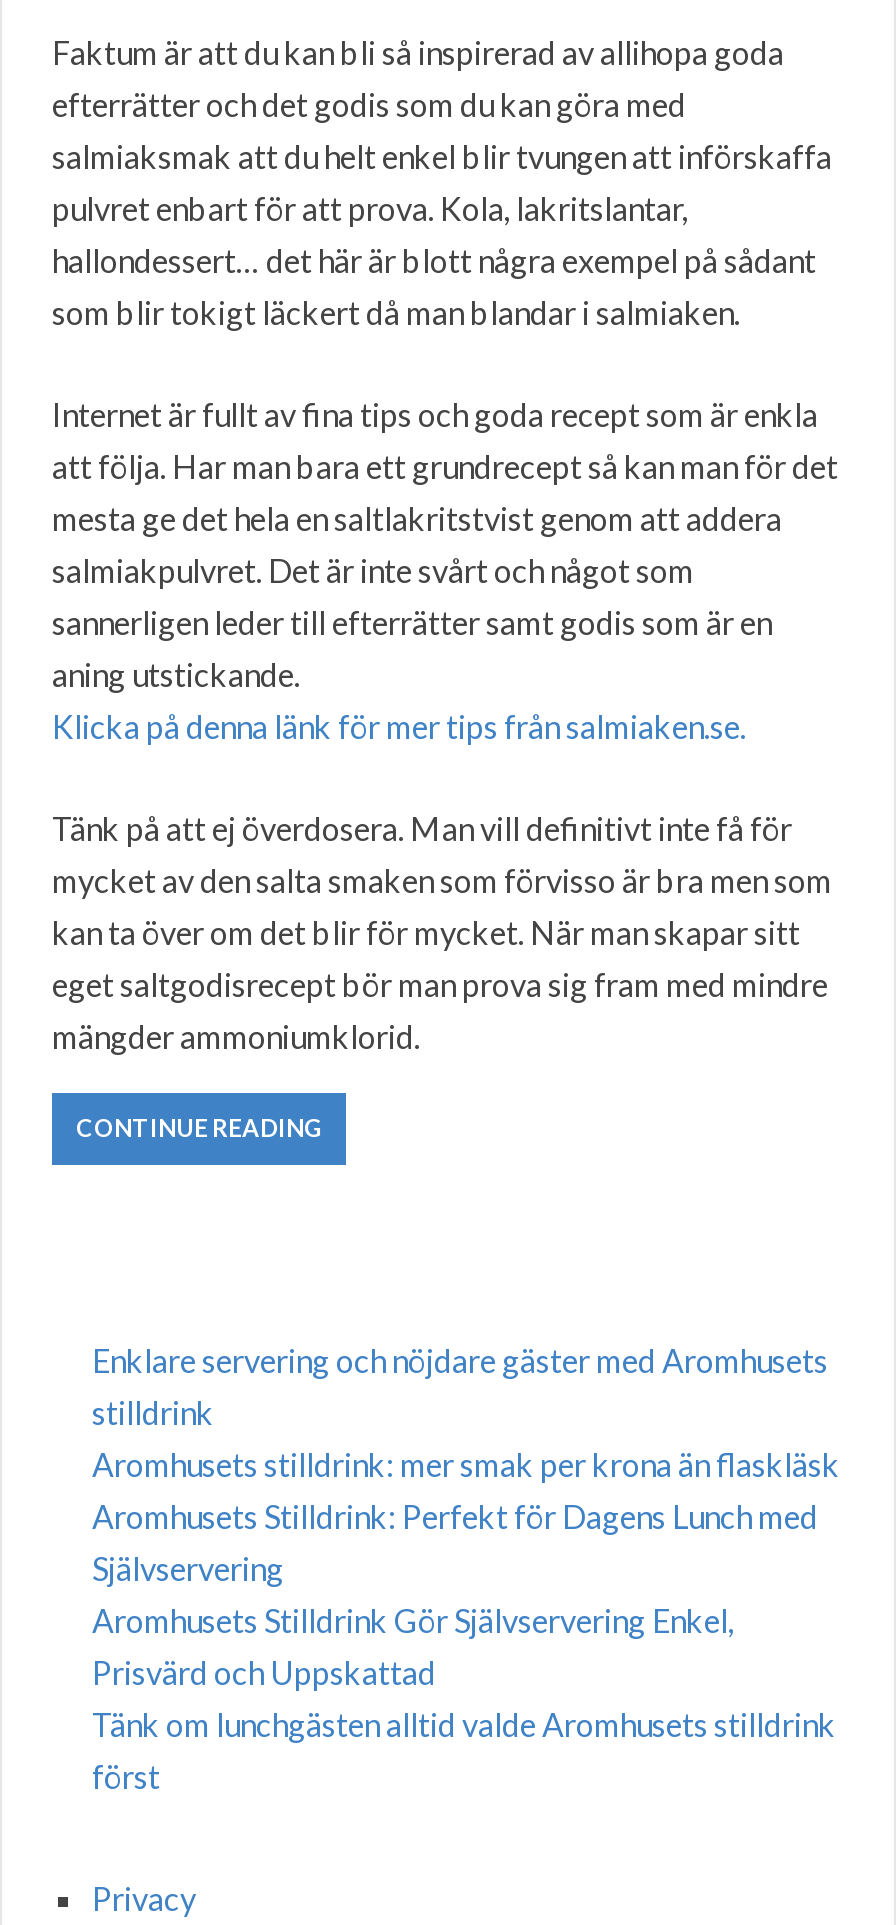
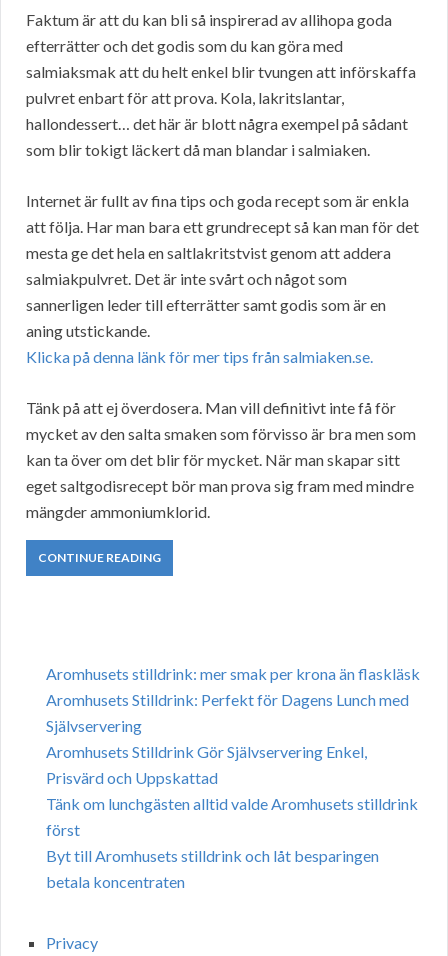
[92,1341,828,1431] Enklare servering och nöjdare gäster med Aromhusets | stilldrink -> none
moved [92,1445,840,1795] -> [46,664,420,839]: Aromhusets stilldrink: mer smak per krona än flaskläsk | Aromhusets Stilldrink: Perfekt för Dagens Lunch med | Självservering | Aromhusets Stilldrink Gör Självservering Enkel, | Prisvärd och Uppskattad | Tänk om lunchgästen alltid valde Aromhusets stilldrink | först
none -> [46,846,379,891] Byt till Aromhusets stilldrink och låt besparingen | betala koncentraten

